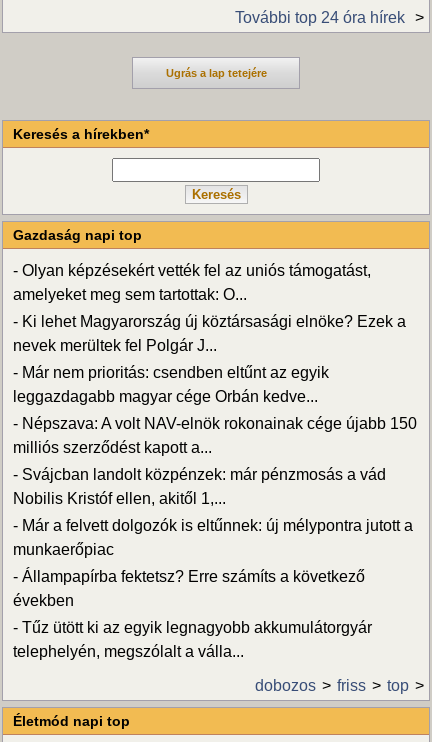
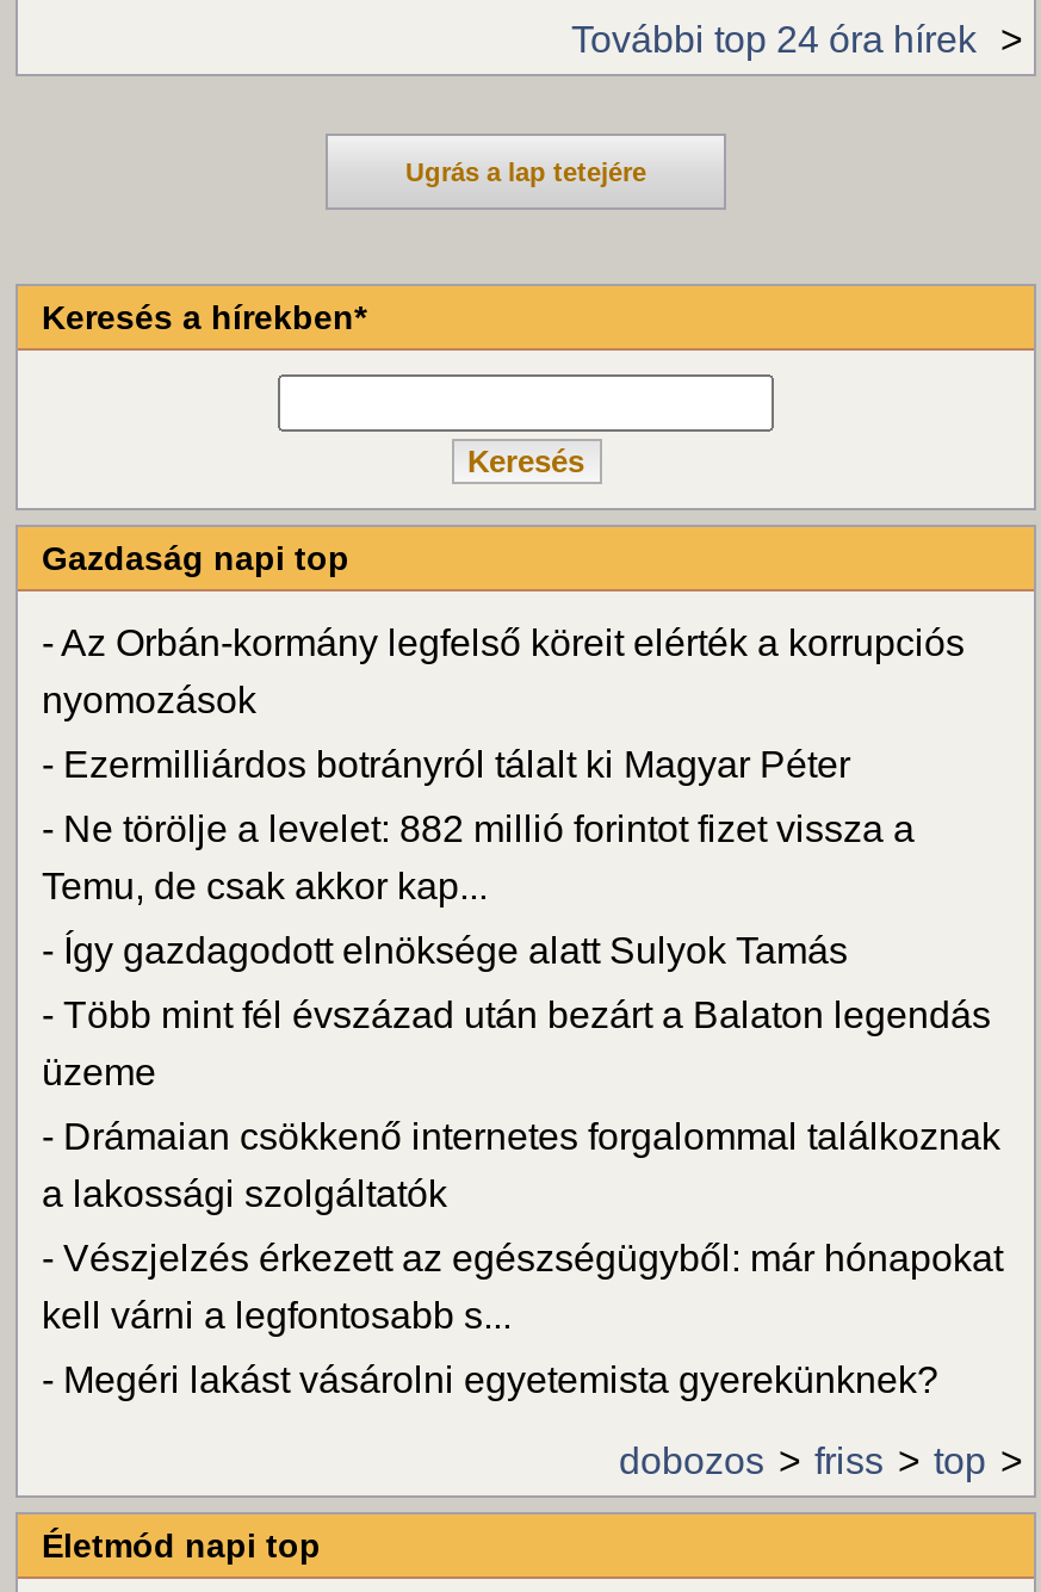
[13,262,371,303] - Olyan képzésekért vették fel az uniós támogatást, | amelyeket meg sem tartottak: O... -> [42,622,965,720] - Az Orbán-kormány legfelső köreit elérték a korrupciós | nyomozások
[13,313,406,354] - Ki lehet Magyarország új köztársasági elnöke? Ezek a | nevek merültek fel Polgár J... -> [42,744,850,785] - Ezermilliárdos botrányról tálalt ki Magyar Péter
[13,364,329,405] - Már nem prioritás: csendben eltűnt az egyik | leggazdagabb magyar cége Orbán kedve... -> [42,809,915,906] - Ne törölje a levelet: 882 millió forintot fizet vissza a | Temu, de csak akkor kap...
[13,415,417,456] - Népszava: A volt NAV-elnök rokonainak cége újabb 150 | milliós szerződést kapott a... -> [42,930,848,971] - Így gazdagodott elnöksége alatt Sulyok Tamás
[13,466,386,507] - Svájcban landolt közpénzek: már pénzmosás a vád | Nobilis Kristóf ellen, akitől 1,... -> [42,995,991,1092] - Több mint fél évszázad után bezárt a Balaton legendás | üzeme
[13,517,413,558] - Már a felvett dolgozók is eltűnnek: új mélypontra jutott a | munkaerőpiac -> [42,1116,1000,1214] - Drámaian csökkenő internetes forgalommal találkoznak | a lakossági szolgáltatók
[13,568,365,609] - Állampapírba fektetsz? Erre számíts a következő | években -> [42,1238,1003,1336] - Vészjelzés érkezett az egészségügyből: már hónapokat | kell várni a legfontosabb s...
[13,619,372,660] - Tűz ütött ki az egyik legnagyobb akkumulátorgyár | telephelyén, megszólalt a válla... -> [42,1359,938,1400] - Megéri lakást vásárolni egyetemista gyerekünknek?

